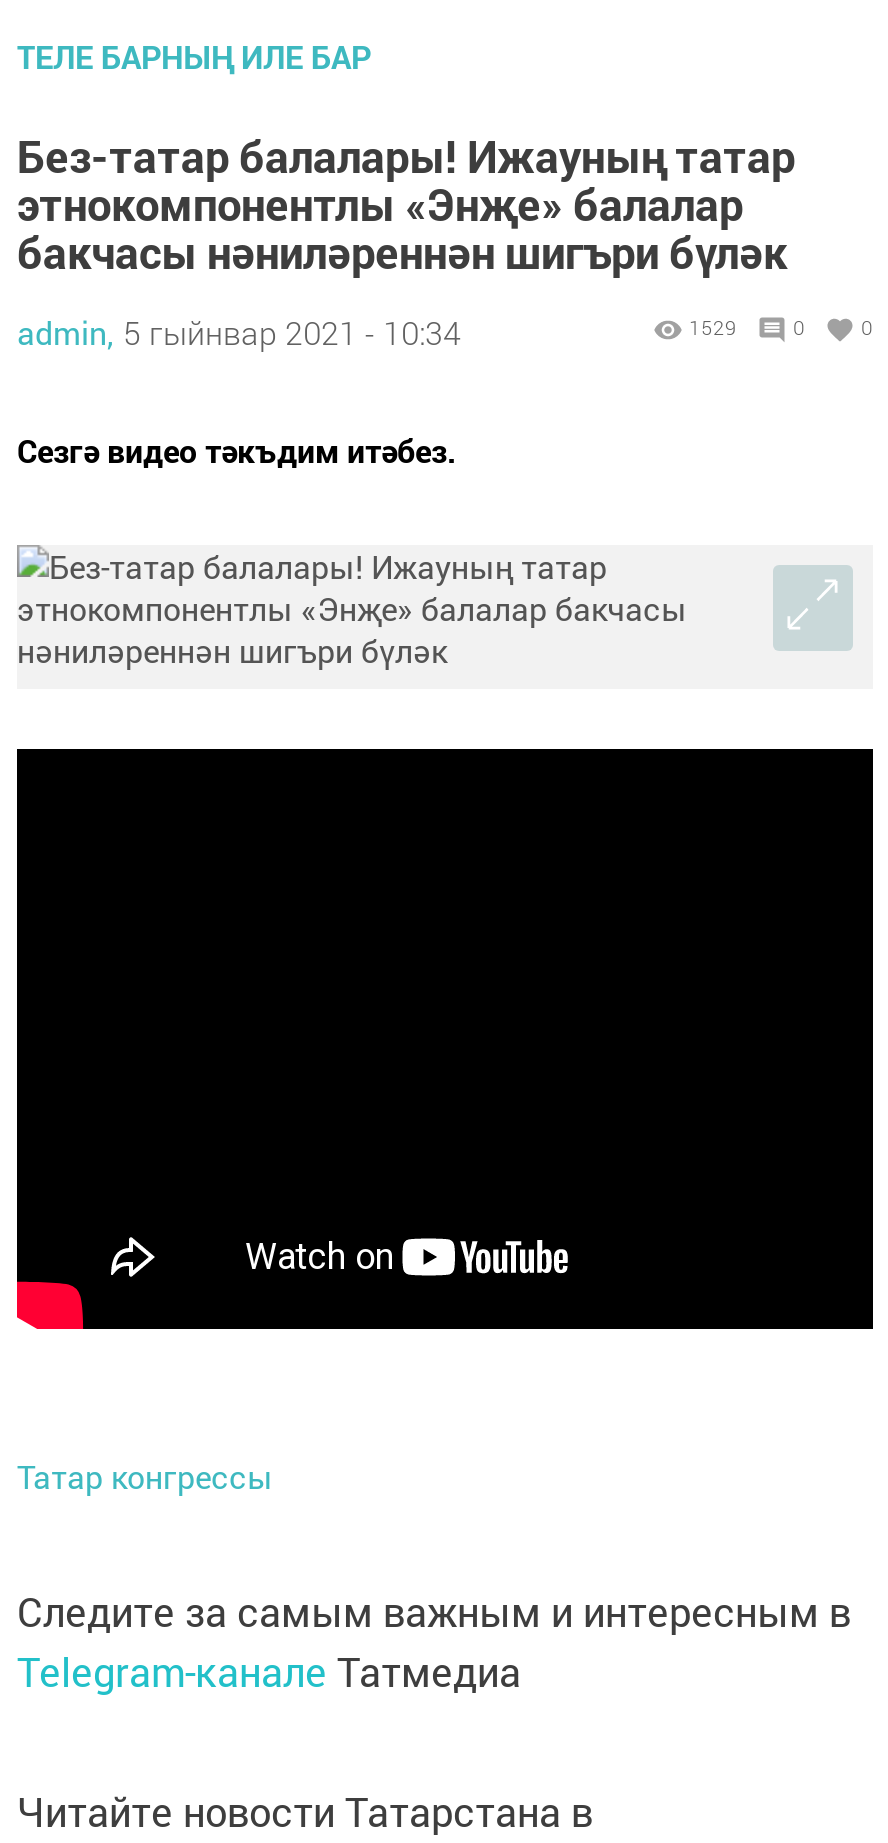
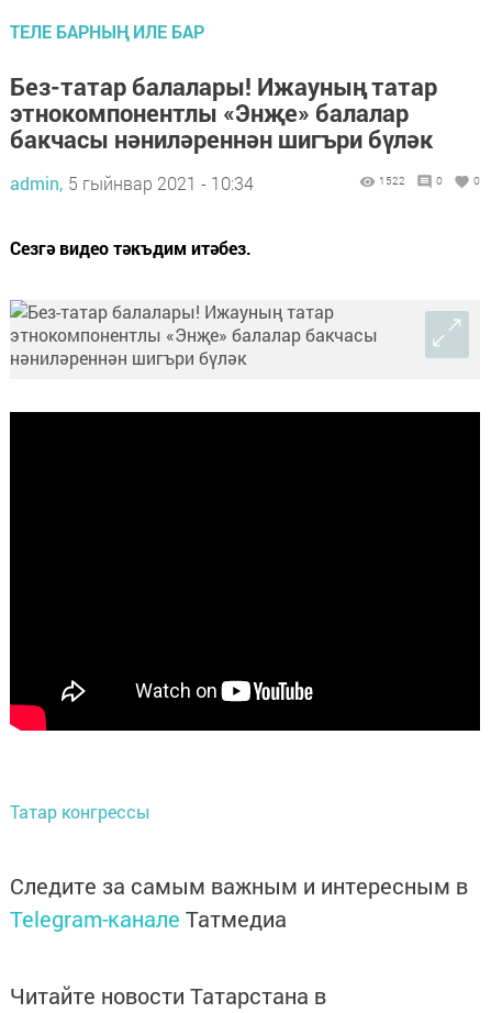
[689,316,737,342] 1529 -> [379,174,405,188] 1522

